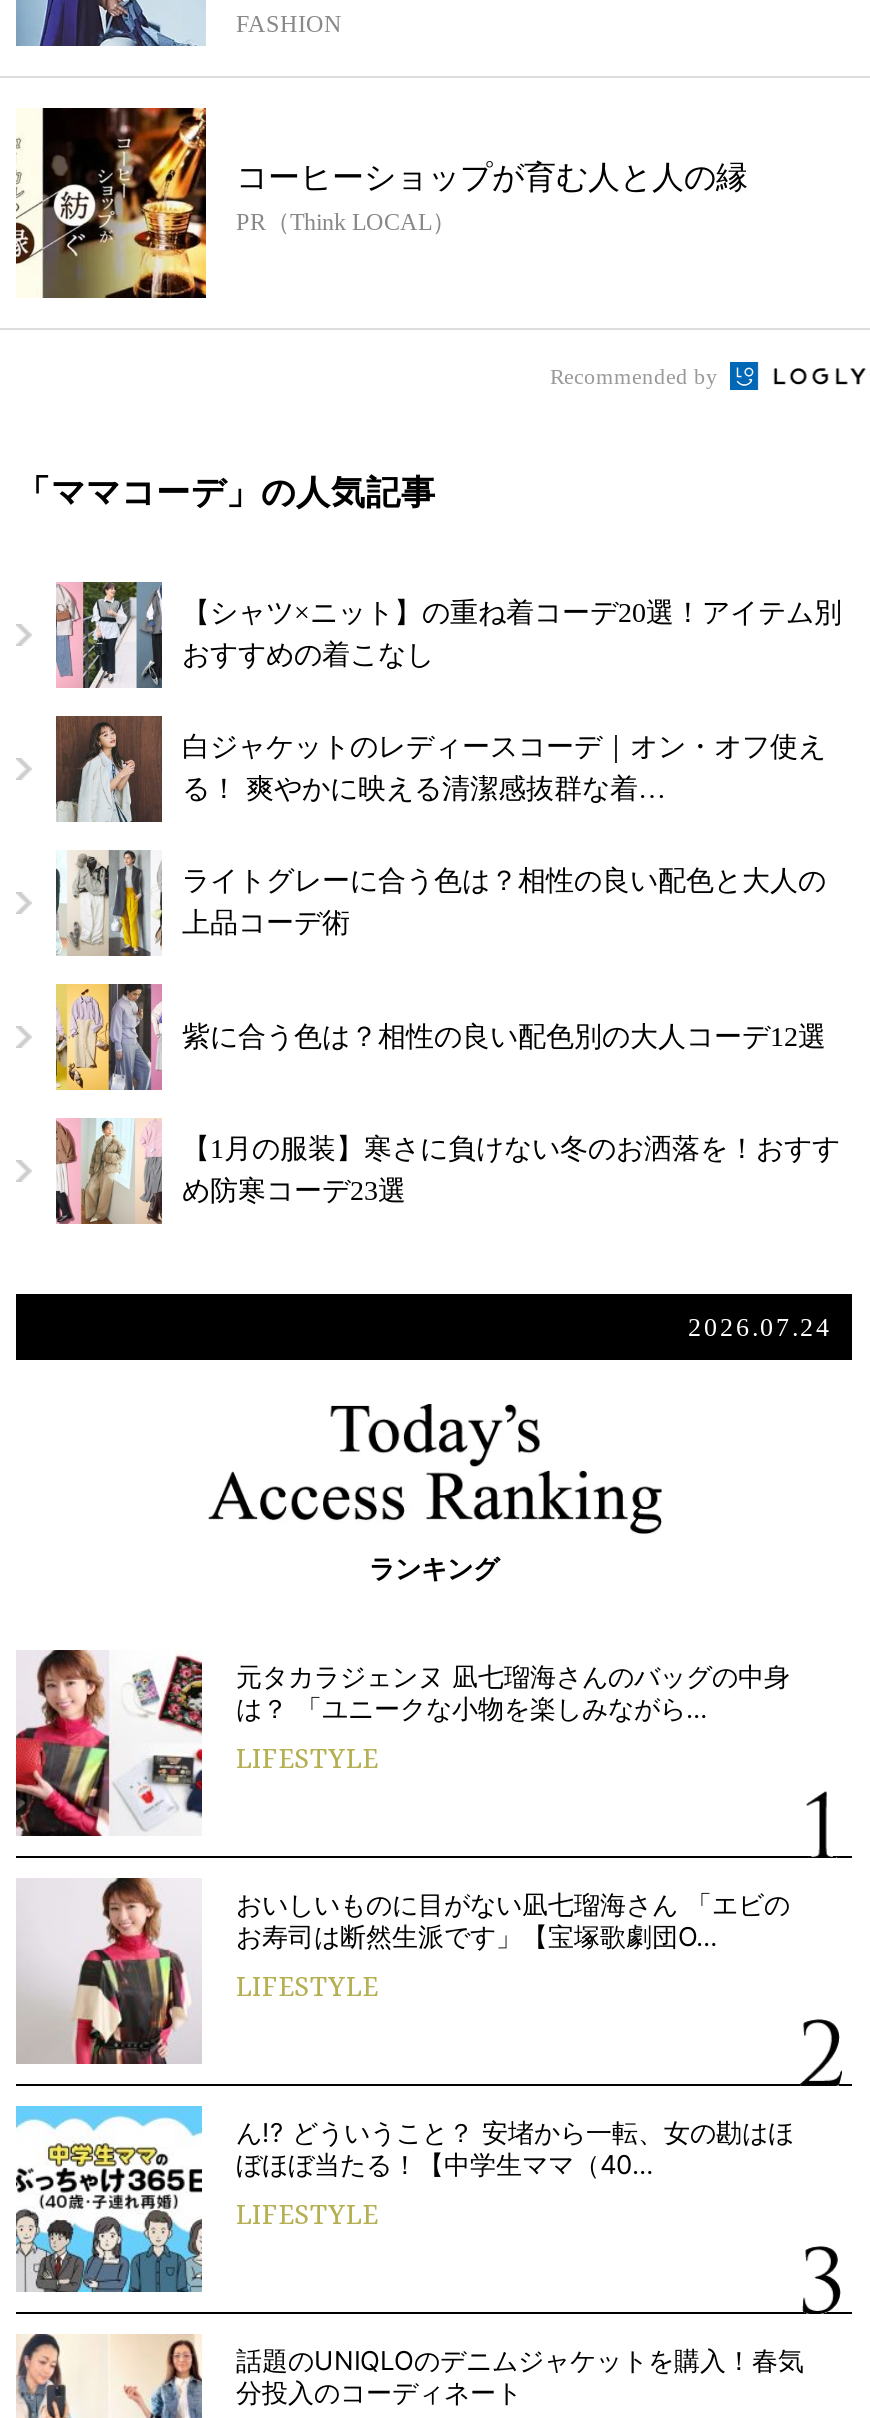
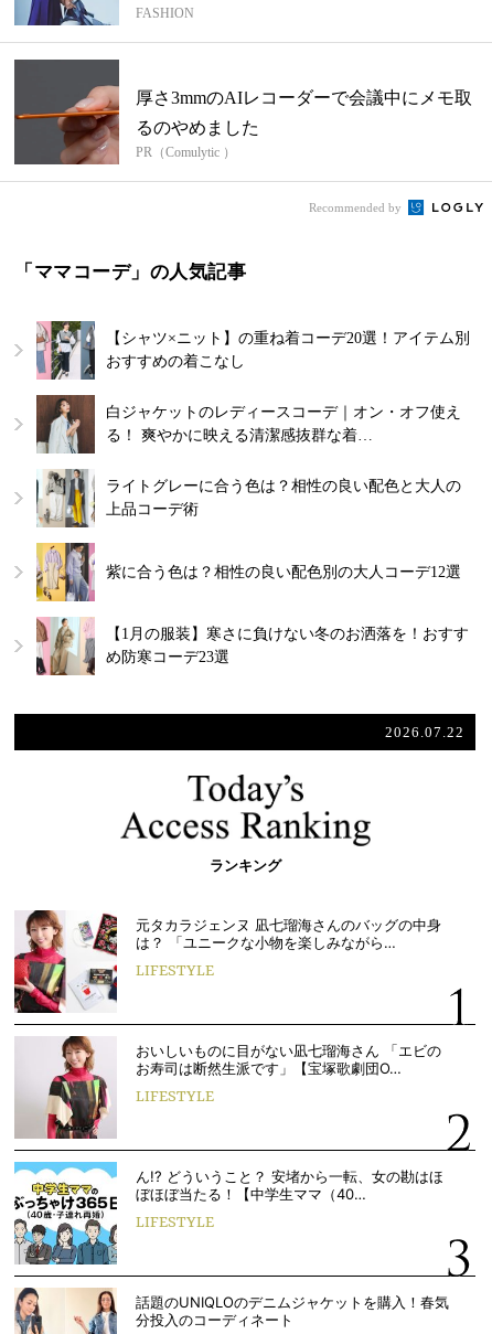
[16,106,748,300] [image] | コーヒーショップが育む人と人の縁 | PR（Think LOCAL） -> [13,58,472,166] [image] | 厚さ3mmのAIレコーダーで会議中にメモ取 | るのやめました | PR（Comulytic ）
[688,1311,832,1341] 2026.07.24 -> [385,723,464,740] 2026.07.22

